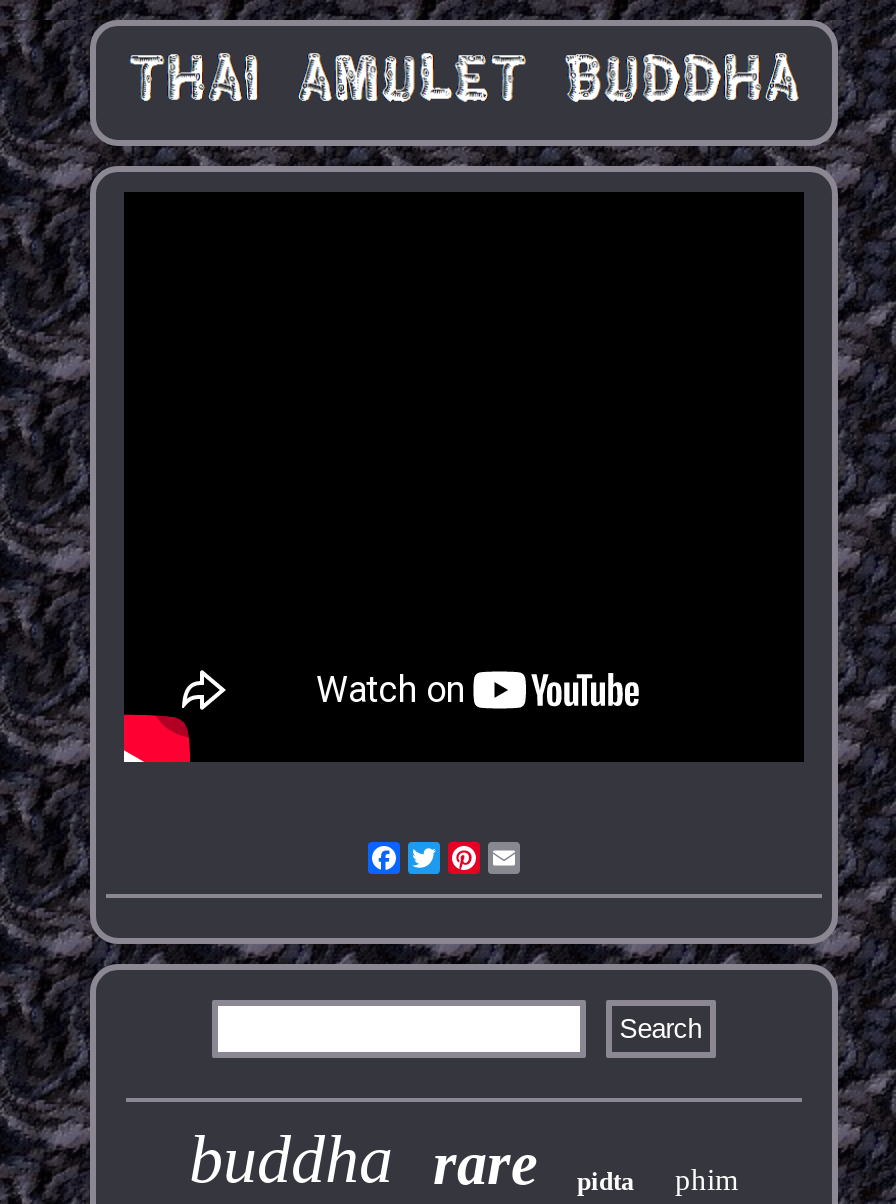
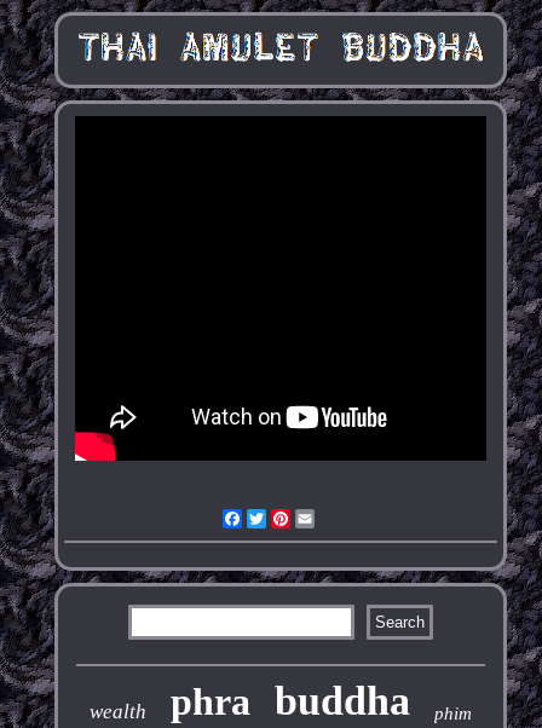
[189,1123,635,1197] buddha | rare | pidta -> [90,679,410,724] wealth | phra buddha

